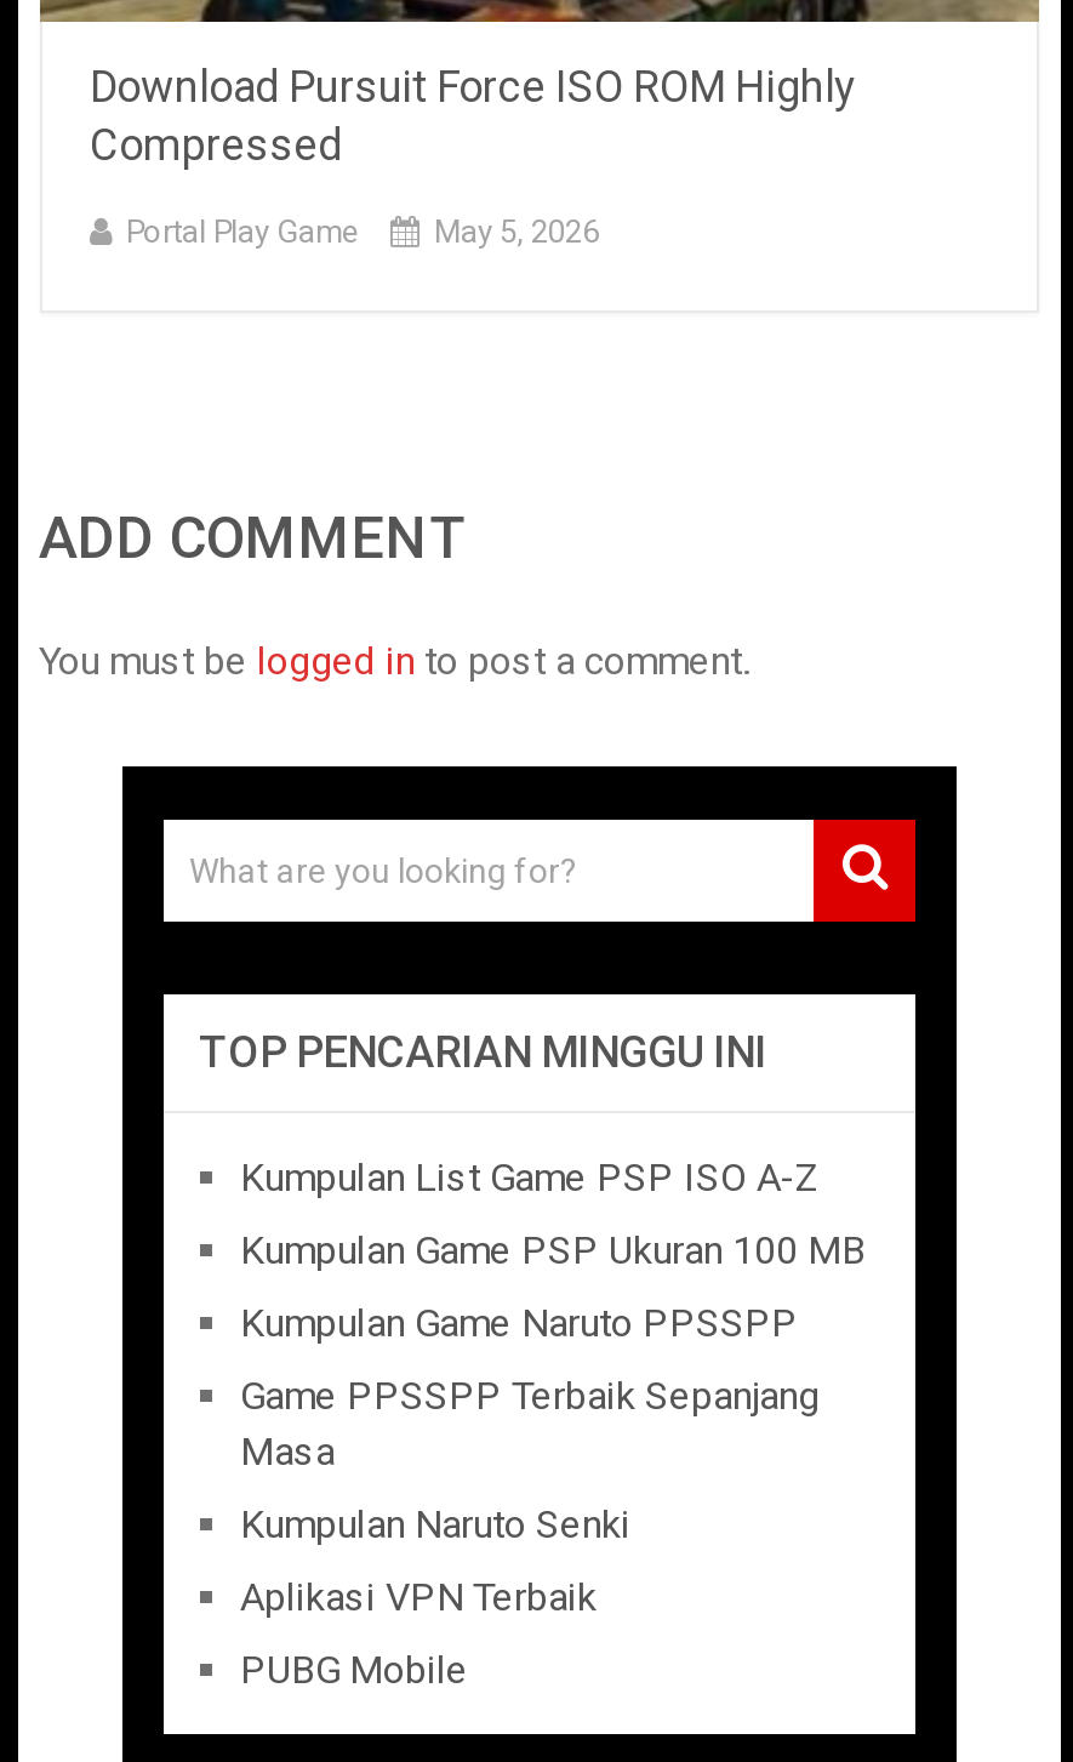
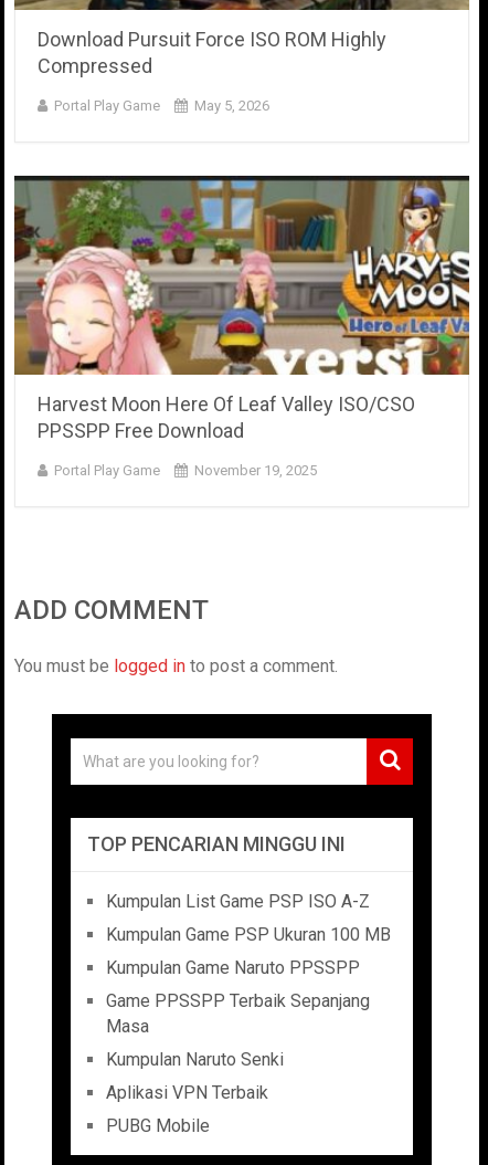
none -> [14,175,470,479] [image] | Harvest Moon Here Of Leaf Valley ISO/CSO | PPSSPP Free Download | Portal Play Game | November 19, 2025

